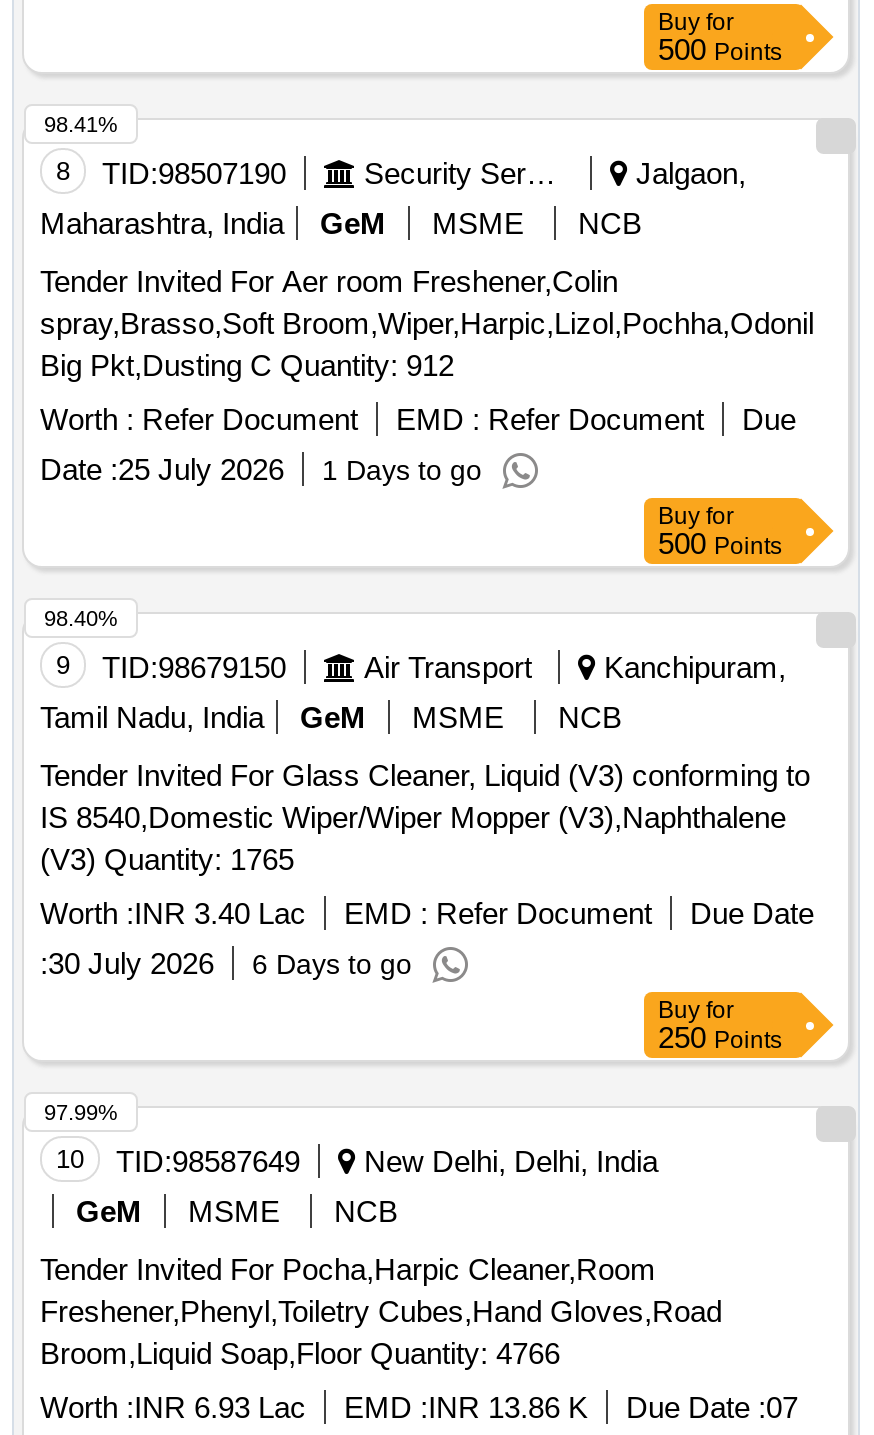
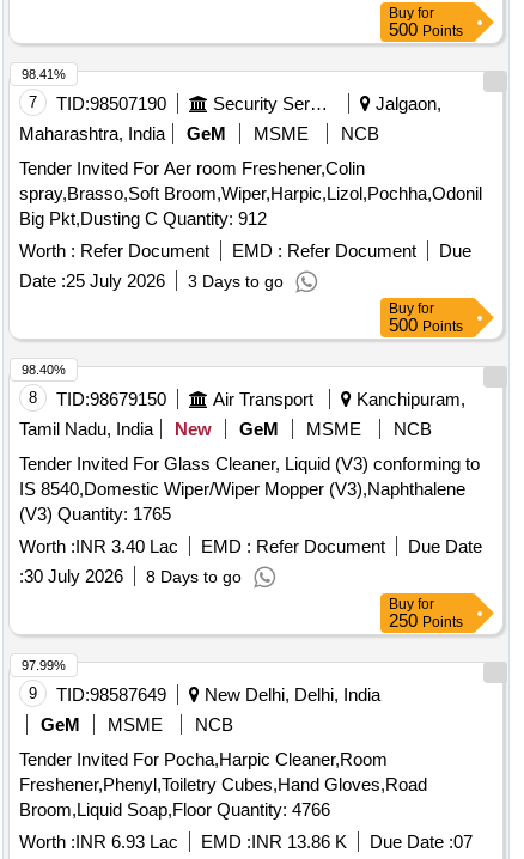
[56,156,286,190] 8 TID:98507190 -> [29,94,166,114] 7 TID:98507190
[40,452,482,486] Date : 25 July 2026 1 Days to go -> [19,271,284,291] Date : 25 July 2026 3 Days to go
[56,650,286,684] 9 TID:98679150 -> [29,389,166,409] 8 TID:98679150
none -> [175,419,212,439] New
[40,946,412,980] :30 July 2026 6 Days to go -> [19,566,242,586] :30 July 2026 8 Days to go
[56,1144,658,1178] 10 TID:98587649 New Delhi, Delhi, India -> [29,685,380,705] 9 TID:98587649 New Delhi, Delhi, India

